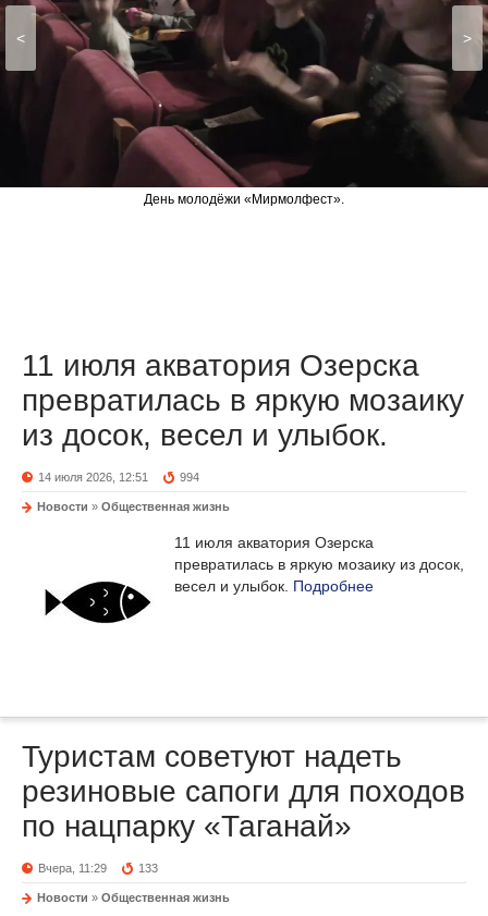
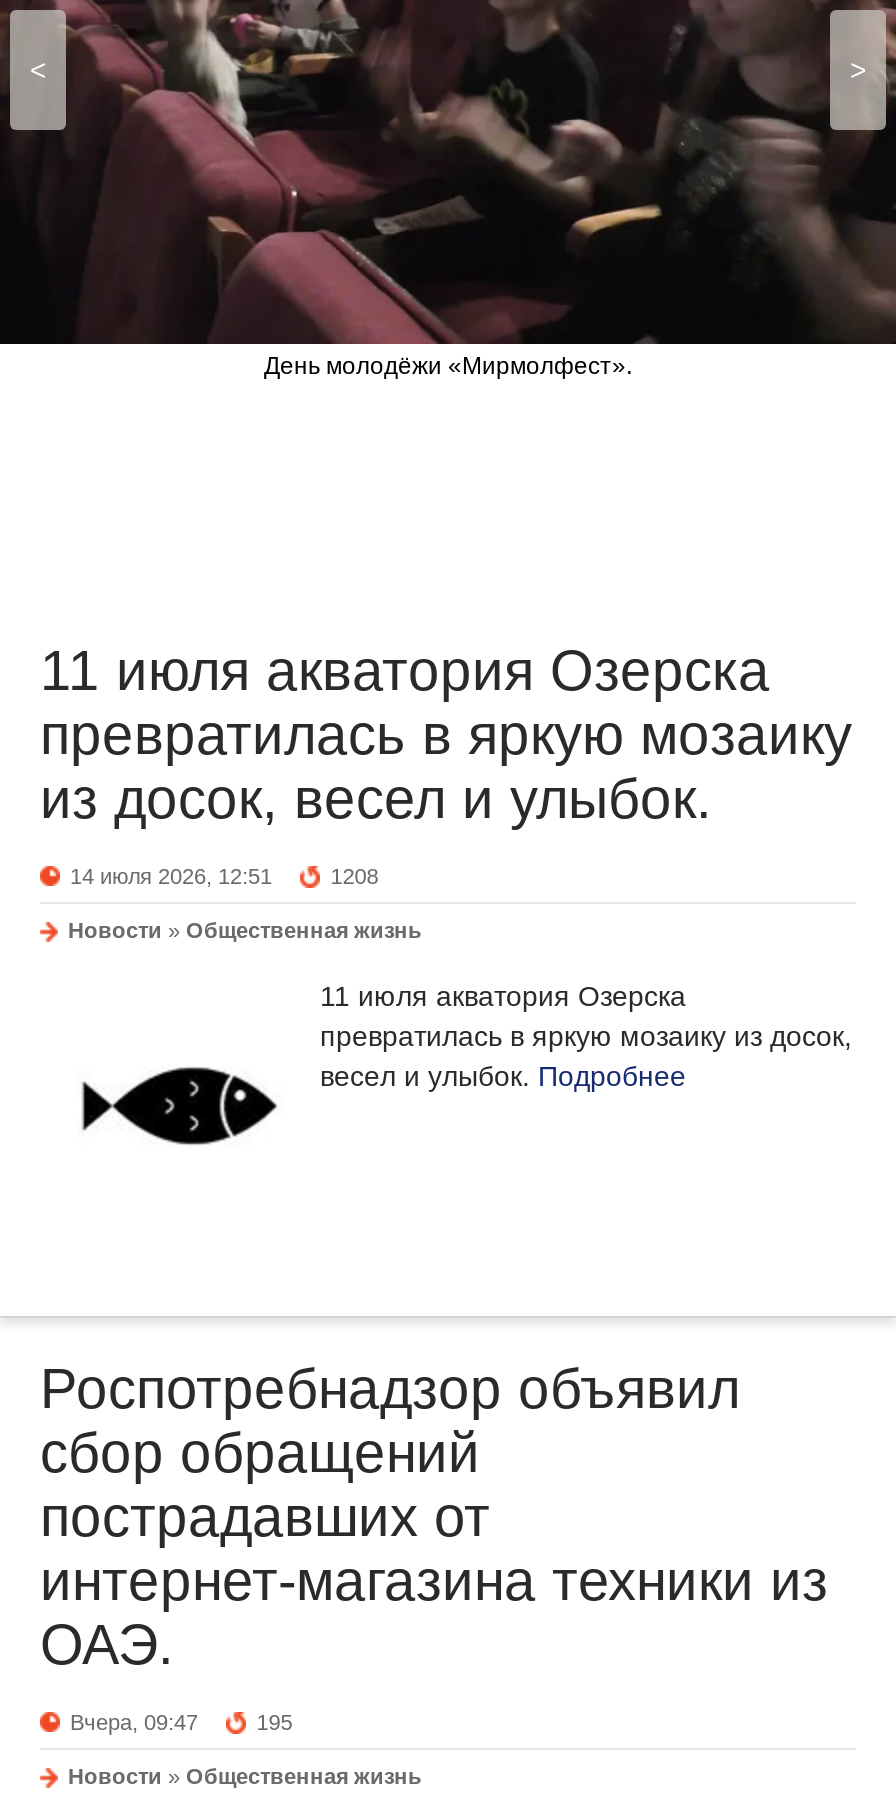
[180,471,200,484] 994 -> [330,865,378,889] 1208
[22,740,465,843] Туристам советуют надеть | резиновые сапоги для походов | по нацпарку «Таганай» -> [40,1359,828,1677] Роспотребнадзор объявил | сбор обращений | пострадавших от | интернет‑магазина техники из | ОАЭ.
[38,862,158,875] Вчера, 11:29 | 133 -> [70,1711,292,1735] Вчера, 09:47 | 195

